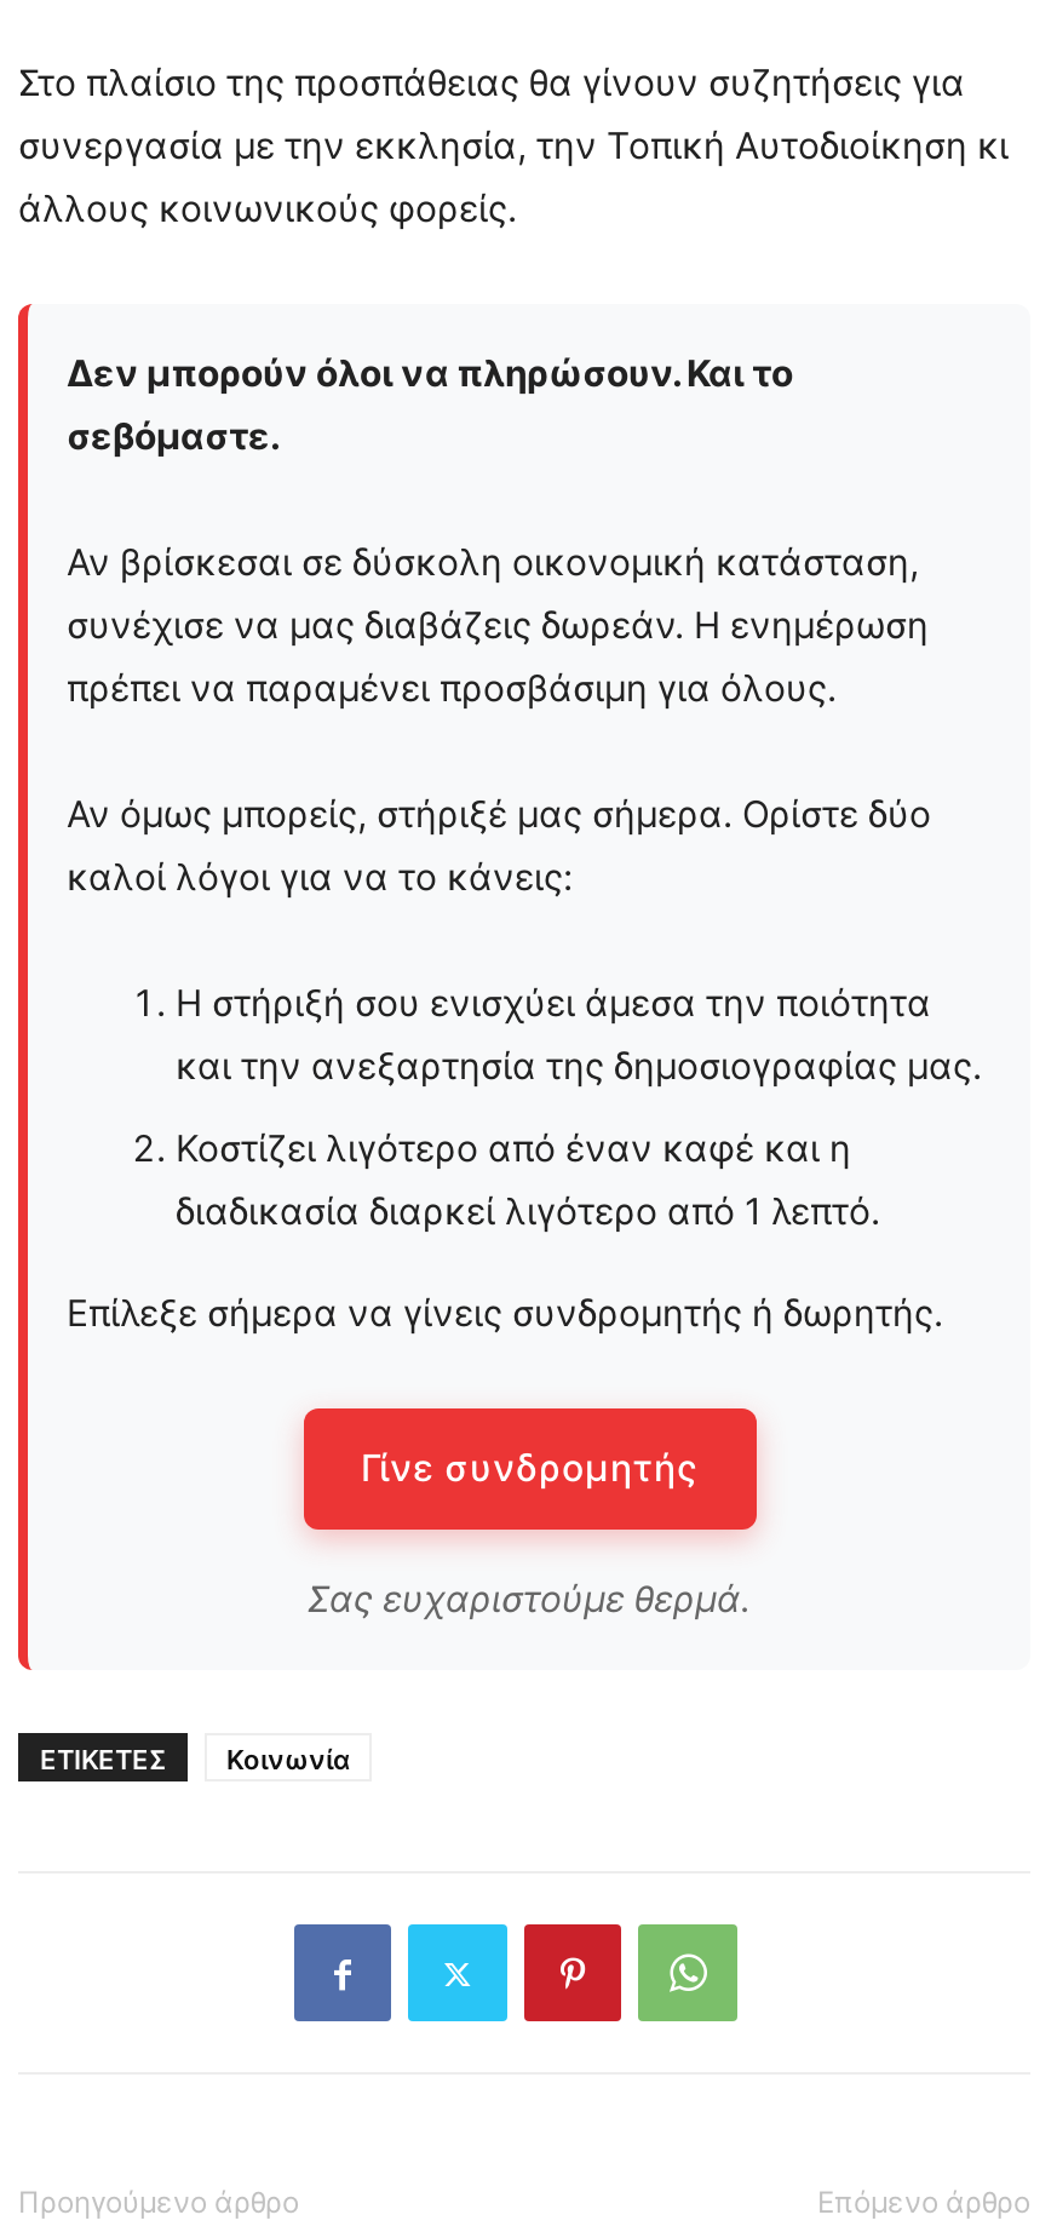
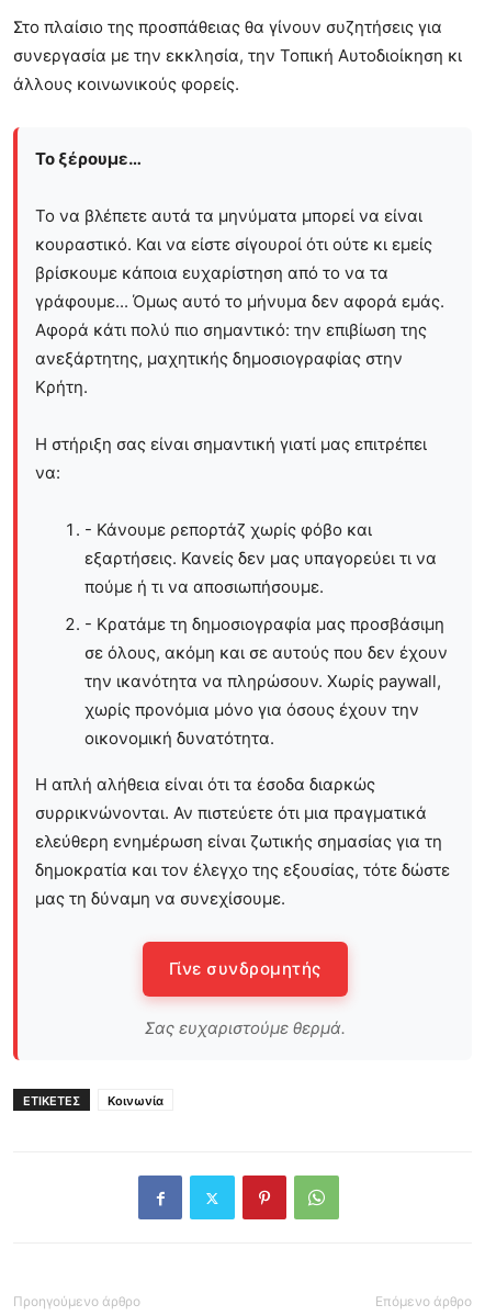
[67,350,793,459] Δεν μπορούν όλοι να πληρώσουν. Και το | σεβόμαστε. -> [35,148,142,169] Το ξέρουμε…
[67,539,929,711] Αν βρίσκεσαι σε δύσκολη οικονομική κατάσταση, | συνέχισε να μας διαβάζεις δωρεάν. Η ενημέρωση | πρέπει να παραμένει προσβάσιμη για όλους. -> [35,205,444,397] Το να βλέπετε αυτά τα μηνύματα μπορεί να είναι | κουραστικό. Και να είστε σίγουροί ότι ούτε κι εμείς | βρίσκουμε κάποια ευχαρίστηση από το να τα | γράφουμε... Όμως αυτό το μήνυμα δεν αφορά εμάς. | Αφορά κάτι πολύ πιο σημαντικό: την επιβίωση της | ανεξάρτητης, μαχητικής δημοσιογραφίας στην | Kρήτη.
[67,791,931,900] Αν όμως μπορείς, στήριξέ μας σήμερα. Ορίστε δύο | καλοί λόγοι για να το κάνεις: -> [35,434,427,483] Η στήριξη σας είναι σημαντική γιατί μας επιτρέπει | να:
[176,980,982,1089] Η στήριξή σου ενισχύει άμεσα την ποιότητα | και την ανεξαρτησία της δημοσιογραφίας μας. -> [84,519,437,597] - Κάνουμε ρεπορτάζ χωρίς φόβο και | εξαρτήσεις. Κανείς δεν μας υπαγορεύει τι να | πούμε ή τι να αποσιωπήσουμε.
[176,1125,880,1234] Κοστίζει λιγότερο από έναν καφέ και η | διαδικασία διαρκεί λιγότερο από 1 λεπτό. -> [84,614,448,749] - Κρατάμε τη δημοσιογραφία μας προσβάσιμη | σε όλους, ακόμη και σε αυτούς που δεν έχουν | την ικανότητα να πληρώσουν. Χωρίς paywall, | χωρίς προνόμια μόνο για όσους έχουν την | οικονομική δυνατότητα.
[67,1290,943,1336] Επίλεξε σήμερα να γίνεις συνδρομητής ή δωρητής. -> [35,774,450,909] Η απλή αλήθεια είναι ότι τα έσοδα διαρκώς | συρρικνώνονται. Αν πιστεύετε ότι μια πραγματικά | ελεύθερη ενημέρωση είναι ζωτικής σημασίας για τη | δημοκρατία και τον έλεγχο της εξουσίας, τότε δώστε | μας τη δύναμη να συνεχίσουμε.

